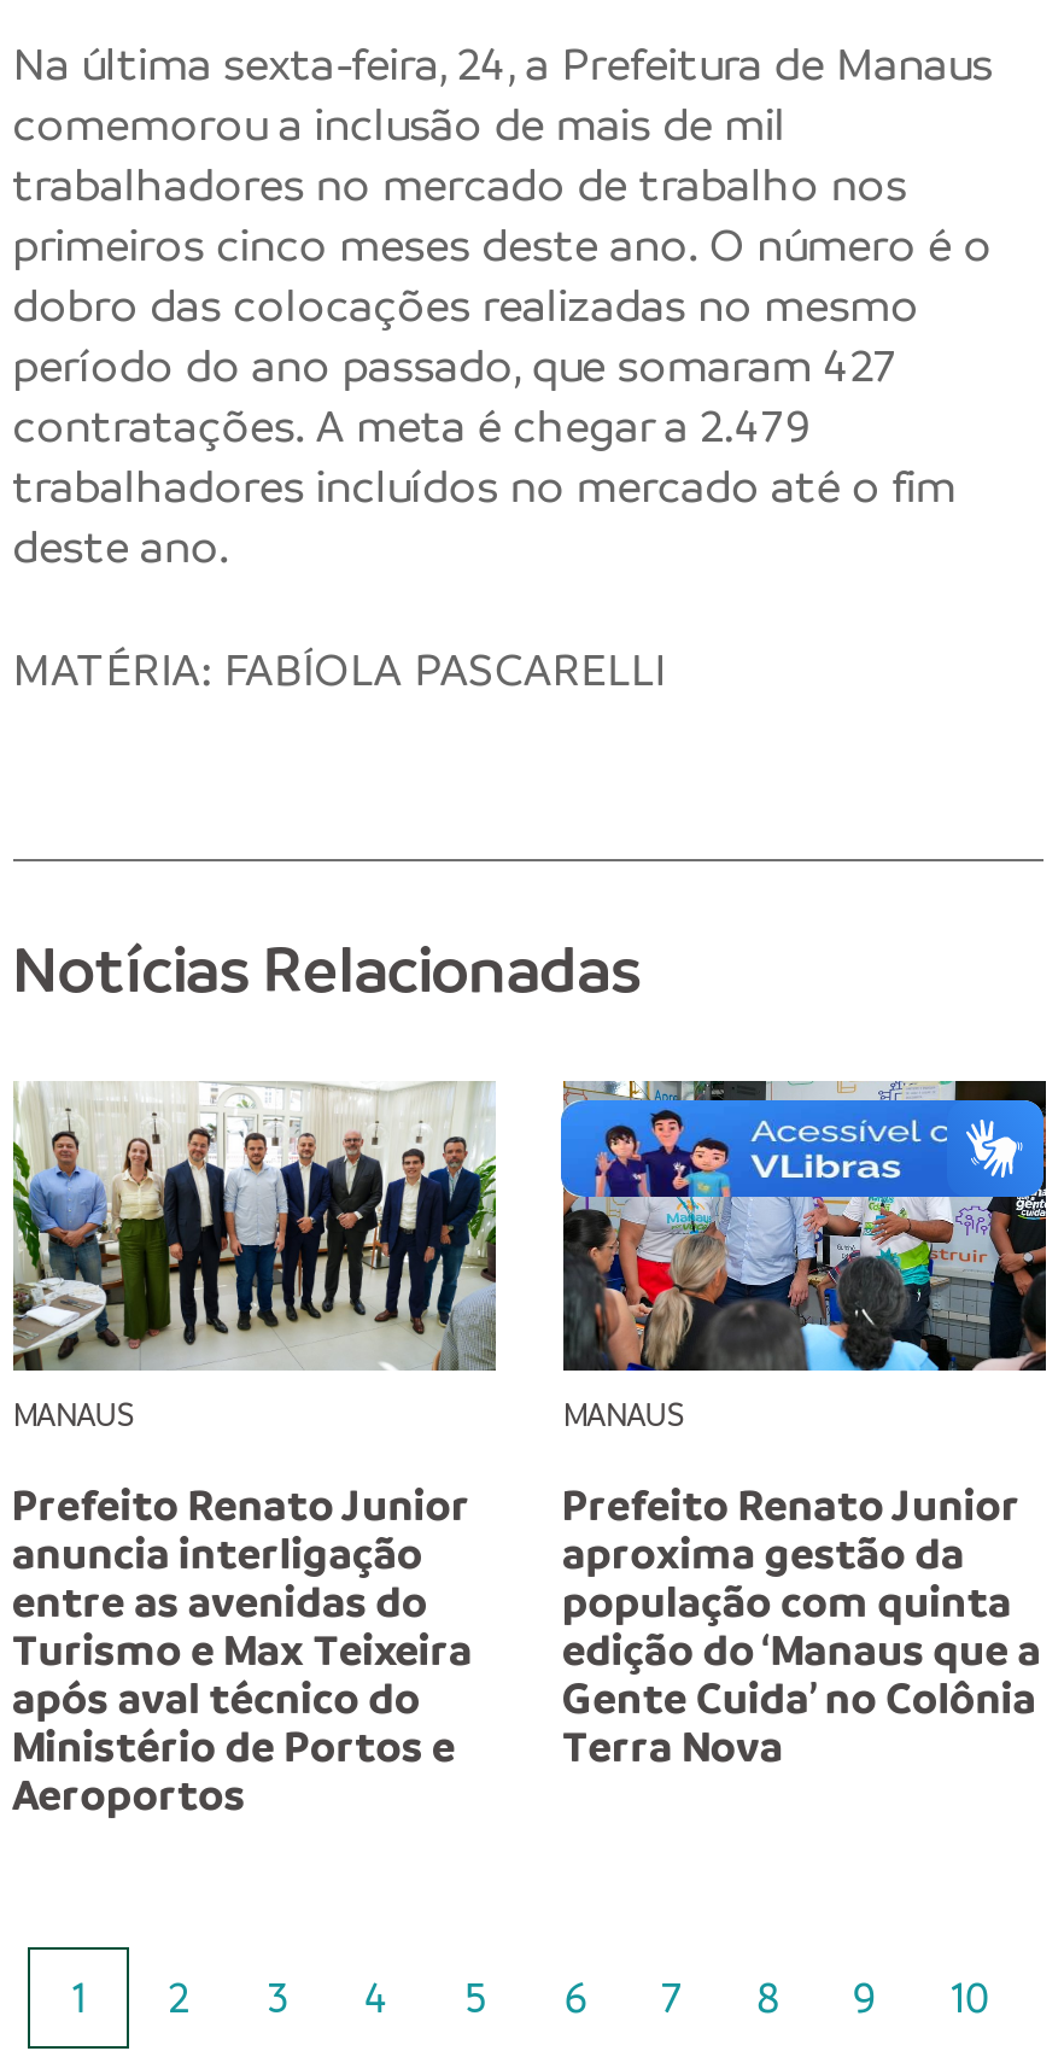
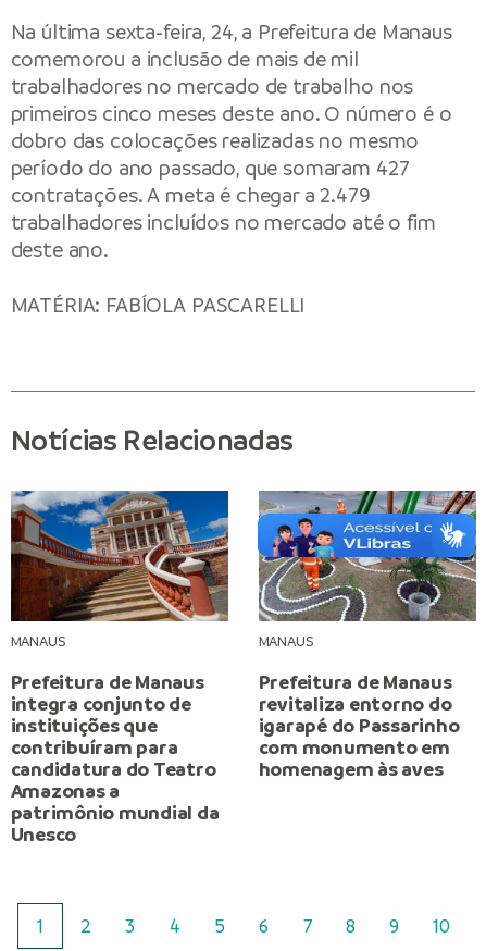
[11,1081,498,1373] [image] -> [10,490,229,622] [image]
[559,1081,1048,1373] [image] -> [257,490,477,622] [image]
[12,1478,472,1821] Prefeito Renato Junior | anuncia interligação | entre as avenidas do | Turismo e Max Teixeira | após aval técnico do | Ministério de Portos e | Aeroportos -> [10,670,219,846] Prefeitura de Manaus | integra conjunto de | instituições que | contribuíram para | candidatura do Teatro | Amazonas a | patrimônio mundial da | Unesco
[562,1478,1041,1773] Prefeito Renato Junior | aproxima gestão da | população com quinta | edição do ‘Manaus que a | Gente Cuida’ no Colônia | Terra Nova -> [258,670,459,781] Prefeitura de Manaus | revitaliza entorno do | igarapé do Passarinho | com monumento em | homenagem às aves

